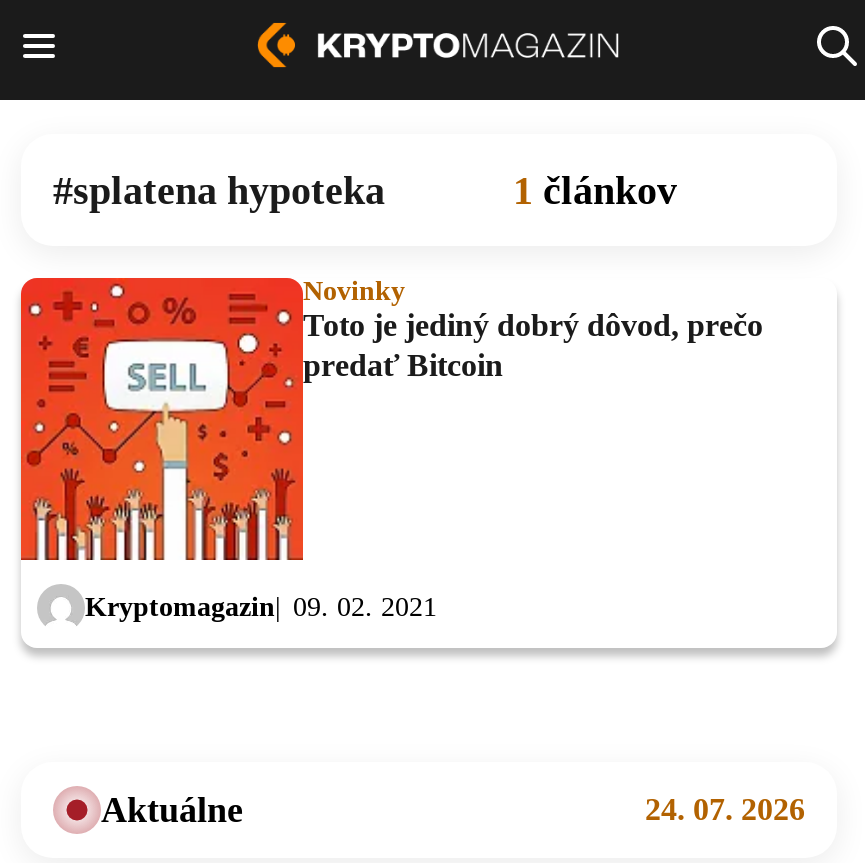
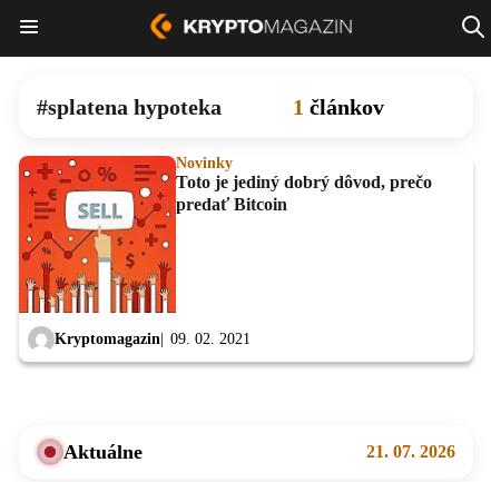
[645,792,805,826] 24. 07. 2026 -> [366,442,455,461] 21. 07. 2026

